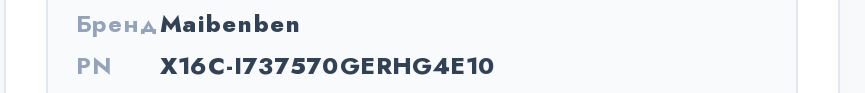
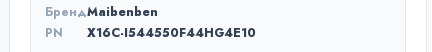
[76,48,496,84] PN X16C-I737570GERHG4E10 -> [45,24,256,42] PN X16C-I544550F44HG4E10

